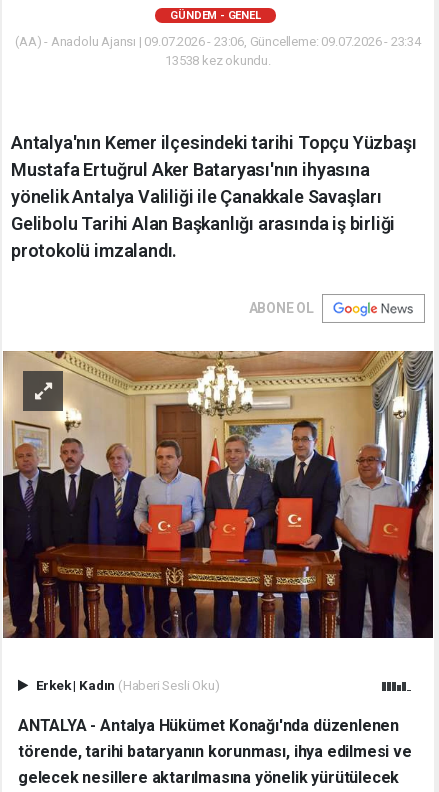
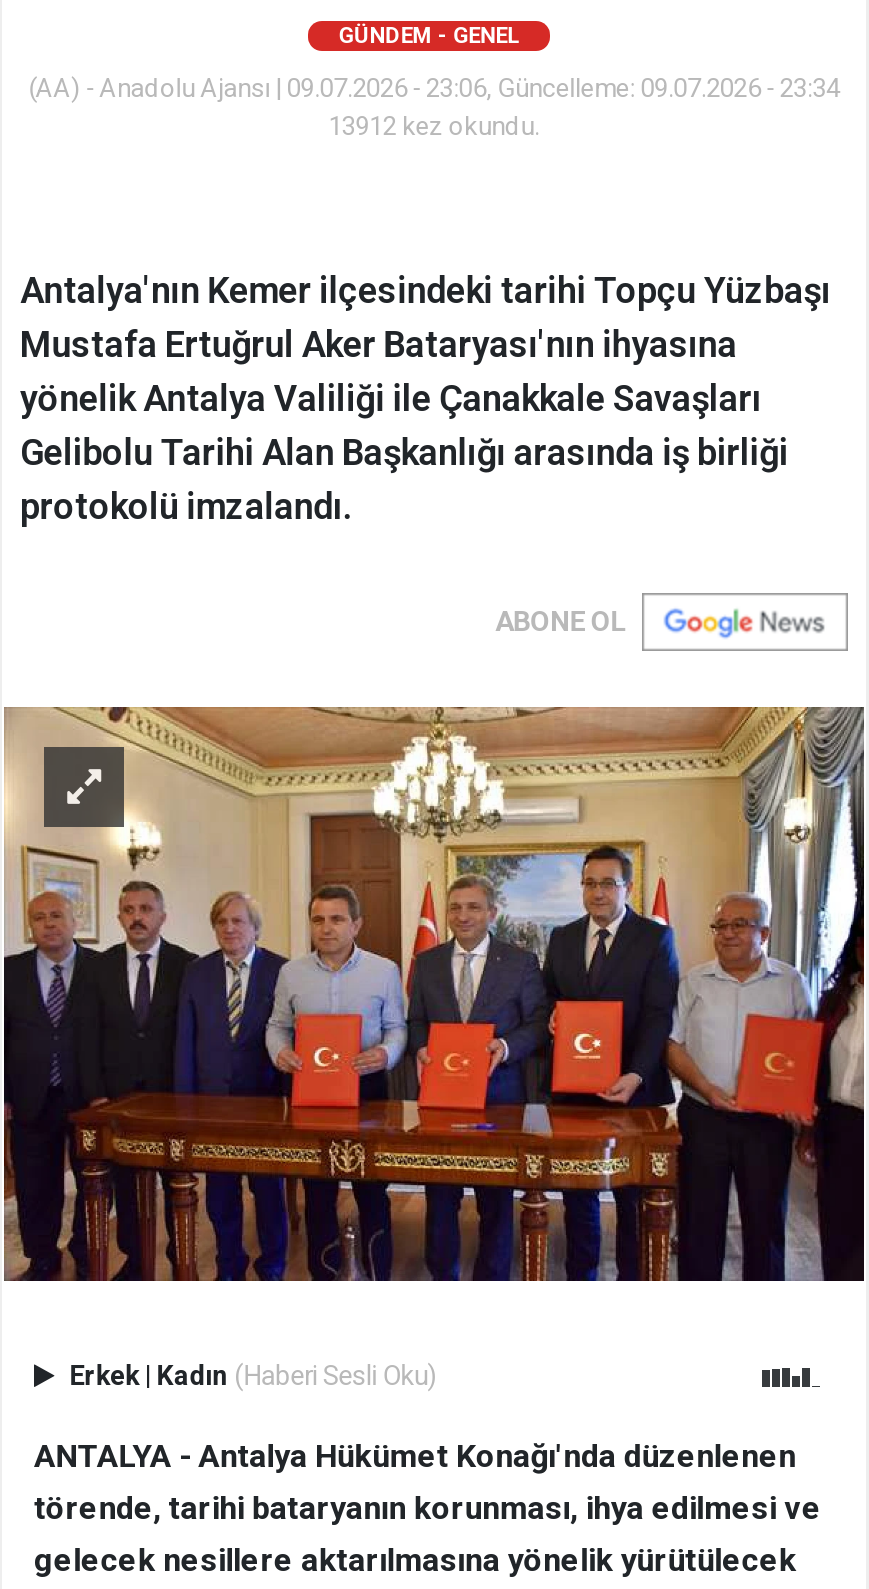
[165,53,271,68] 13538 kez okundu. -> [328,111,540,141] 13912 kez okundu.

